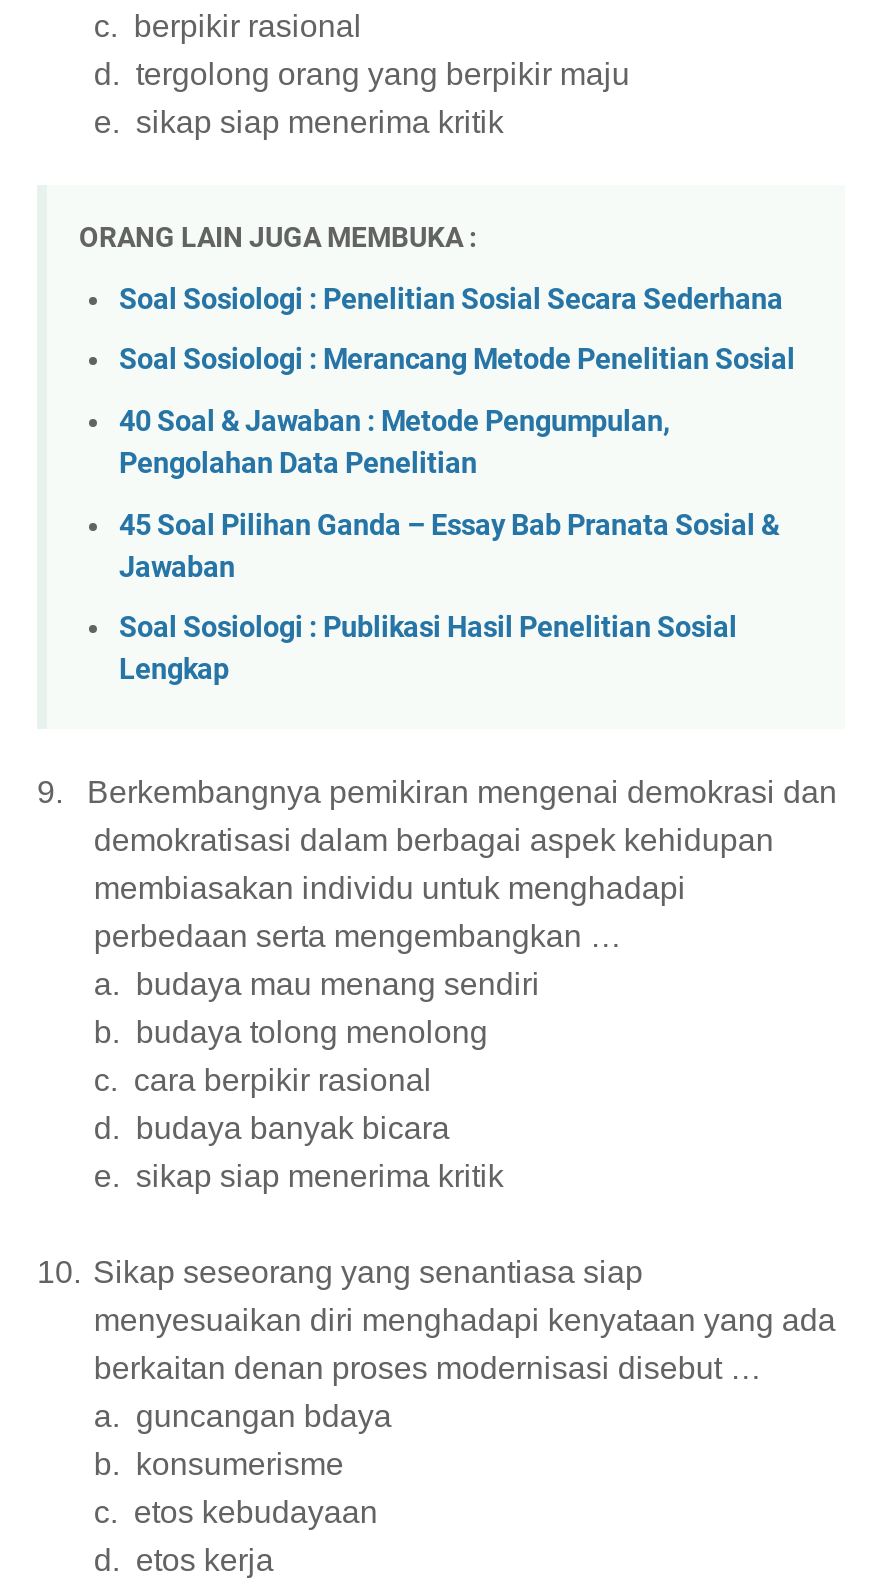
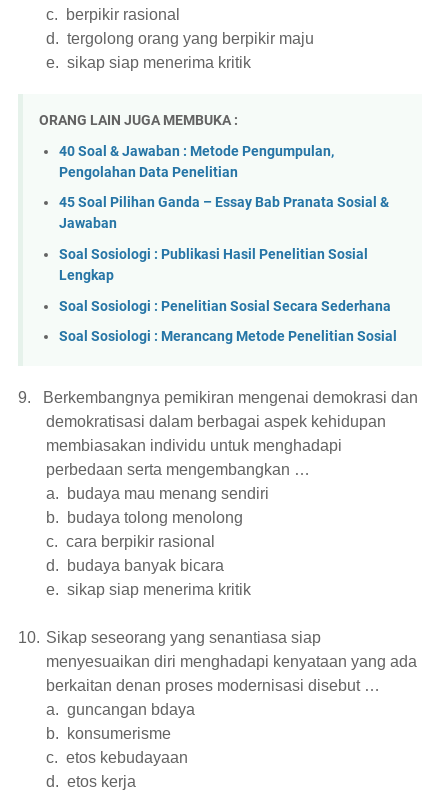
moved [119,283,795,378] -> [59,297,397,345]: Soal Sosiologi : Penelitian Sosial Secara Sederhana | Soal Sosiologi : Merancang Metode Penelitian Sosial
moved [119,405,779,687] -> [59,143,389,284]: 40 Soal & Jawaban : Metode Pengumpulan, | Pengolahan Data Penelitian | 45 Soal Pilihan Ganda – Essay Bab Pranata Sosial & | Jawaban | Soal Sosiologi : Publikasi Hasil Penelitian Sosial | Lengkap

